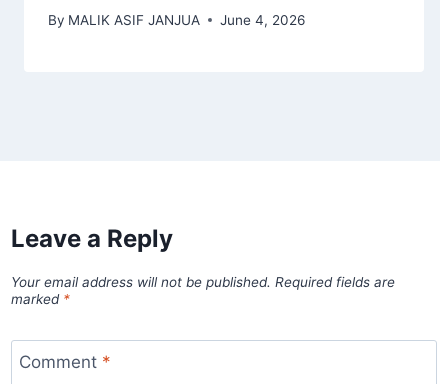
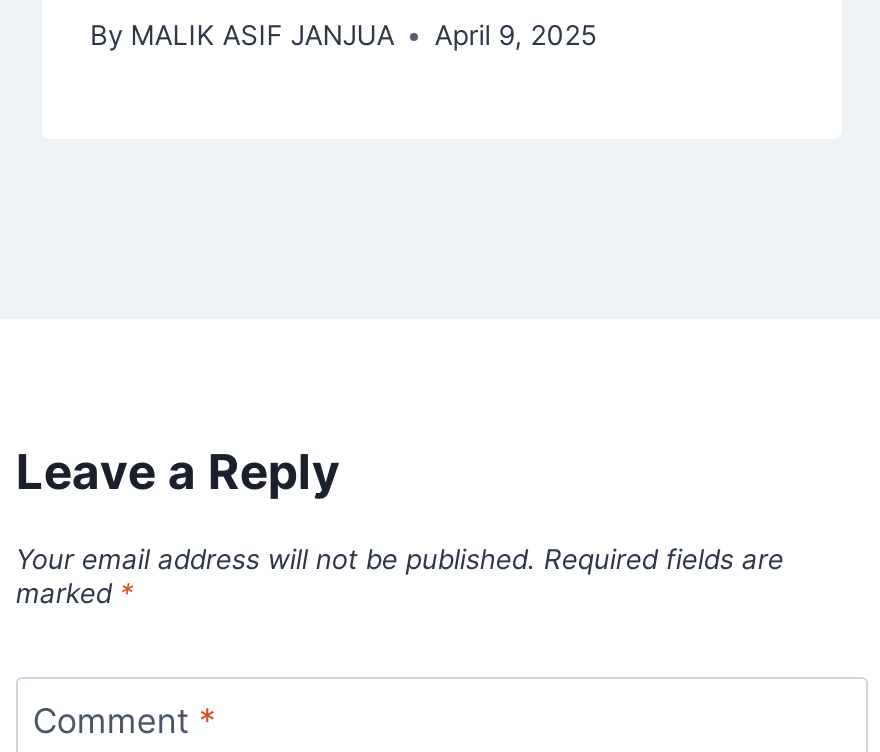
[48,12,305,28] By MALIK ASIF JANJUA June 4, 2026 -> [90,19,596,51] By MALIK ASIF JANJUA April 9, 2025

